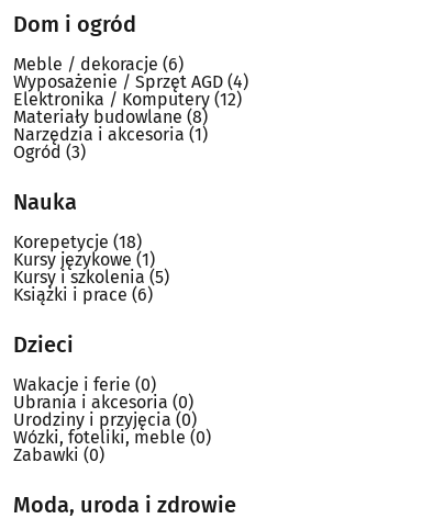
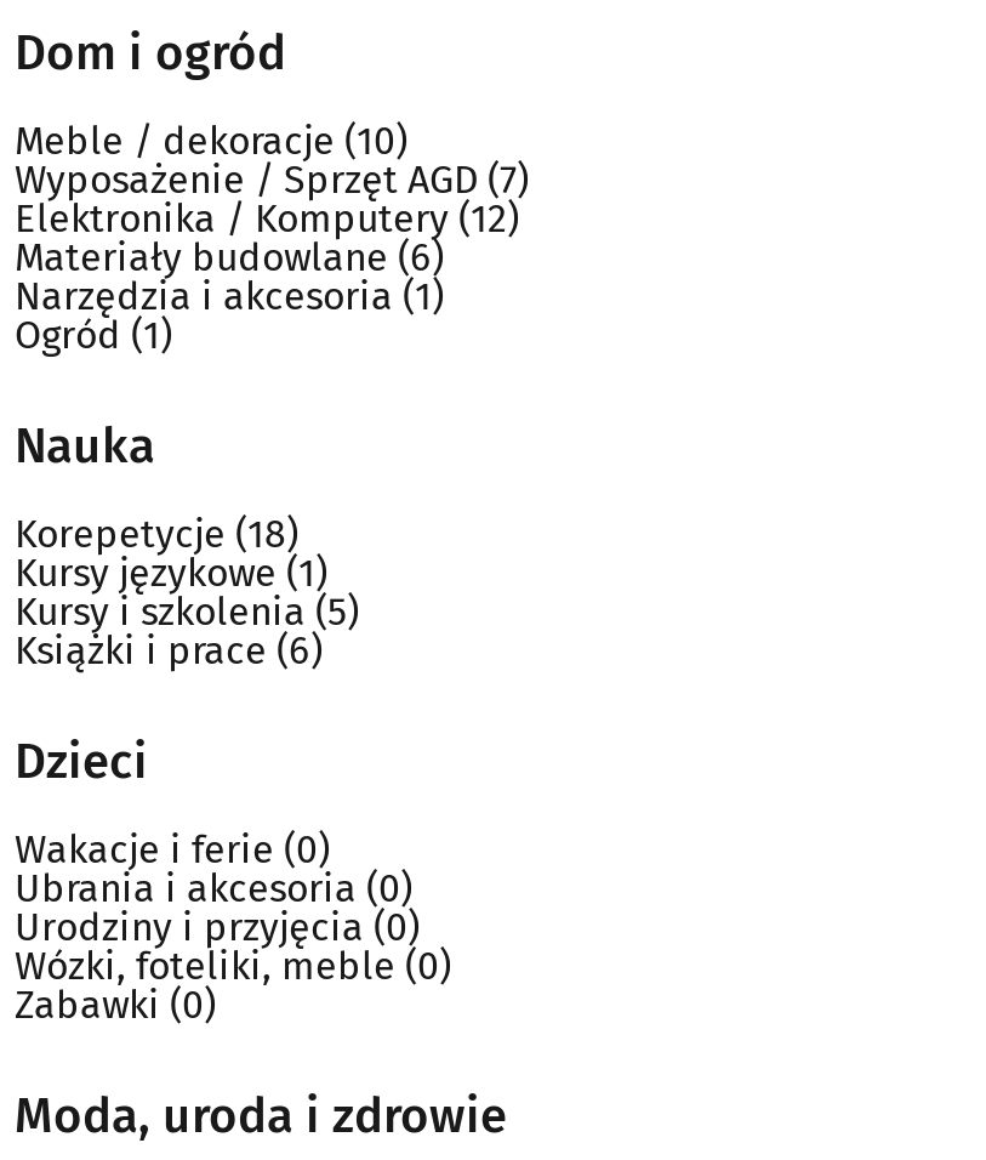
[13,54,184,75] Meble / dekoracje (6) -> [15,116,407,163] Meble / dekoracje (10)
[13,72,248,93] Wyposażenie / Sprzęt AGD (4) -> [15,155,529,201] Wyposażenie / Sprzęt AGD (7)
[13,107,208,128] Materiały budowlane(8) -> [15,233,444,279] Materiały budowlane(6)
[13,142,86,163] Ogród(3) -> [15,311,172,357] Ogród(1)

